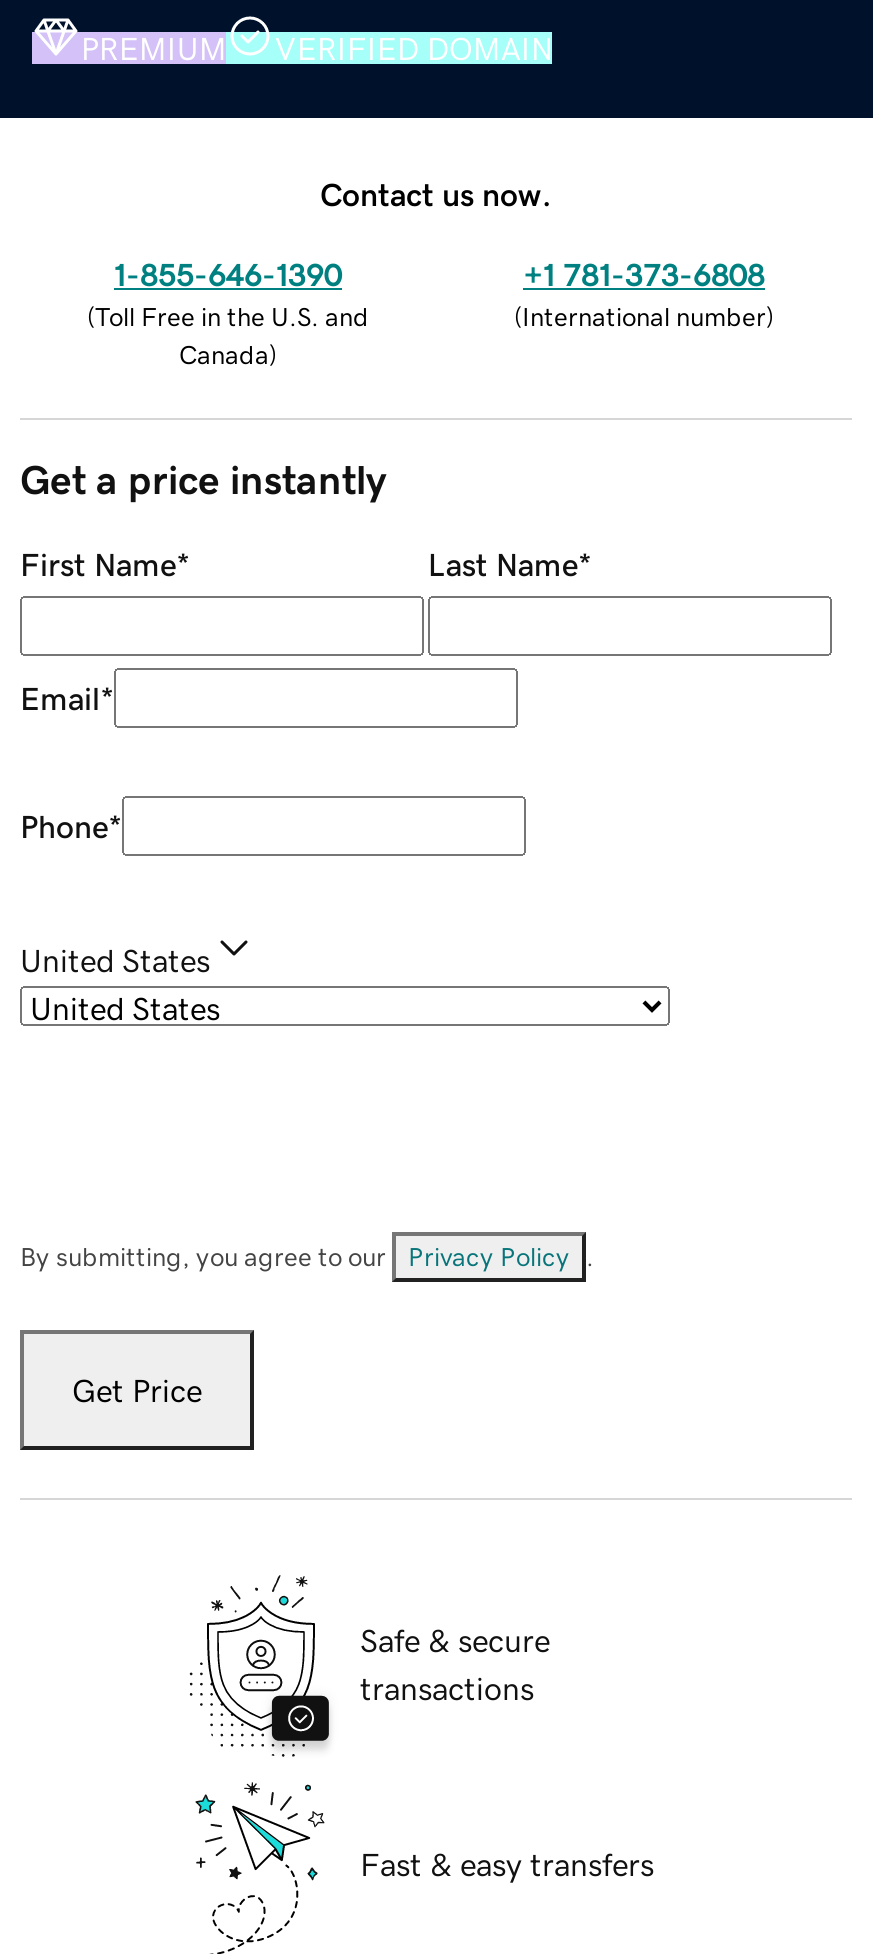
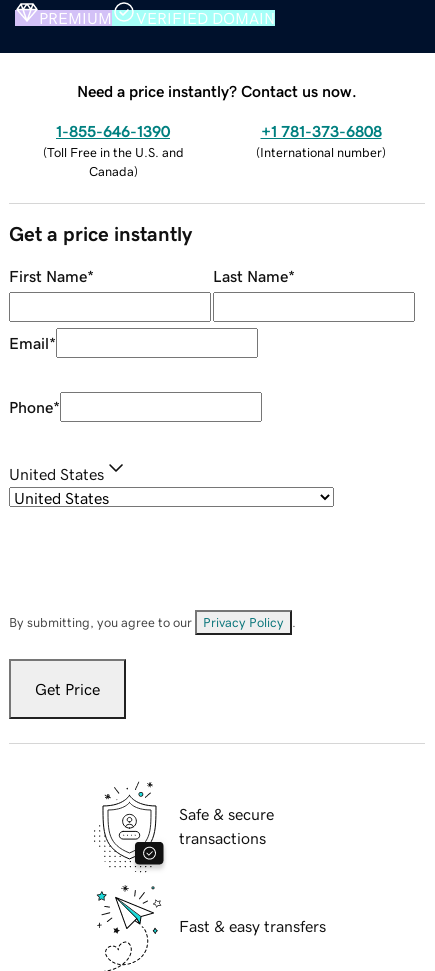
[320,177,552,209] Contact us now. -> [77,83,357,99] Need a price instantly? Contact us now.

